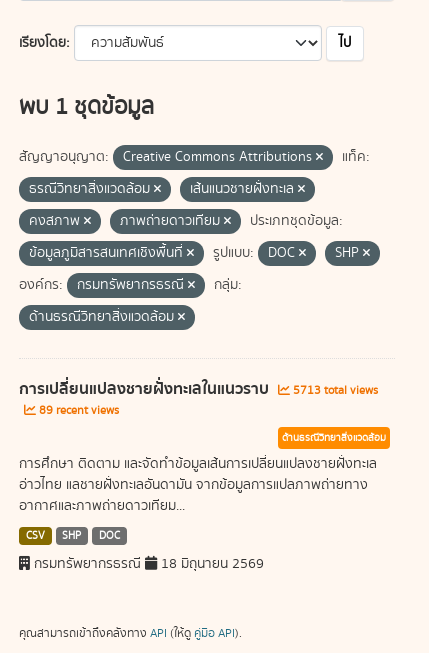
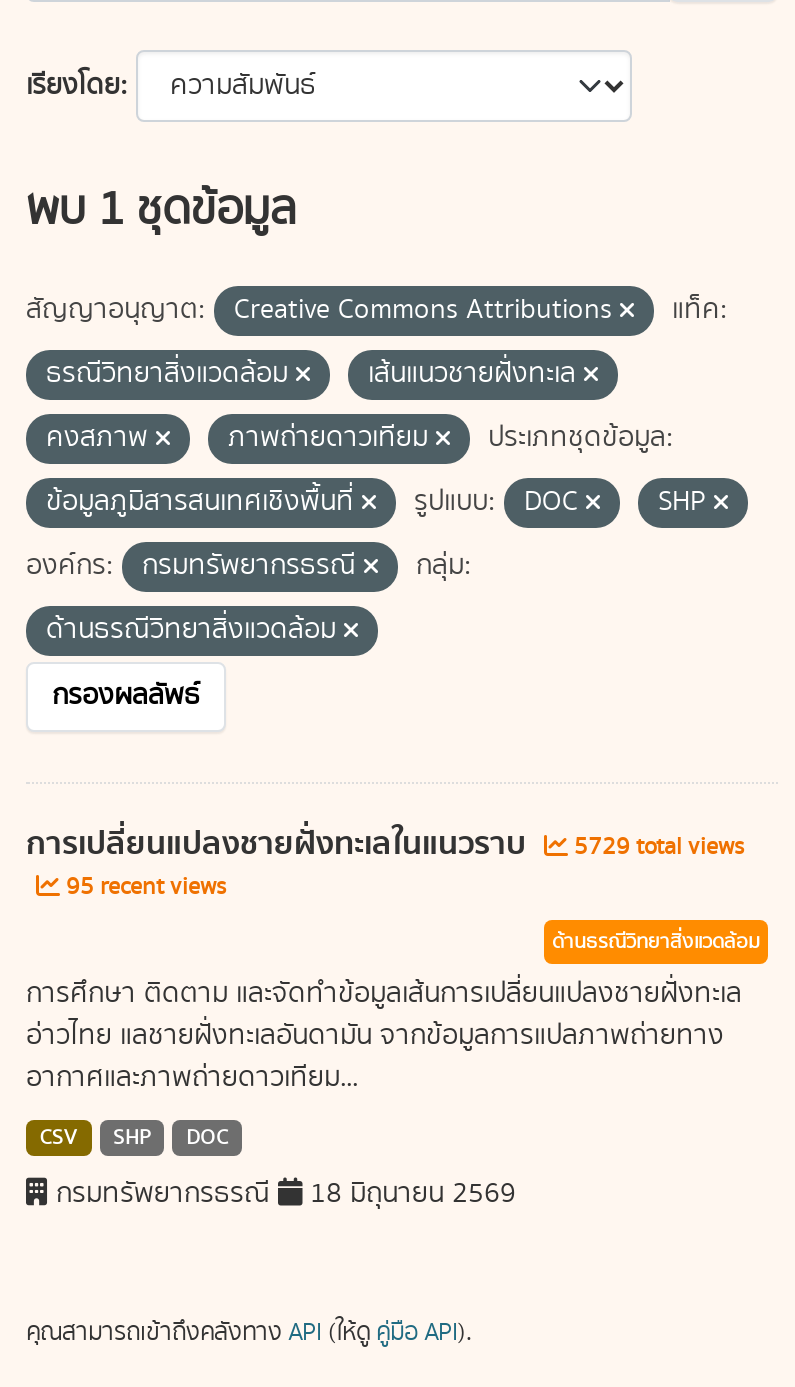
[339,33,351,53] ไป -> none
none -> [52,676,200,716] กรองผลลัพธ์
[19,376,378,402] การเปลี่ยนแปลงชายฝั่งทะเลในแนวราบ 5713 total views -> [26,818,744,870] การเปลี่ยนแปลงชายฝั่งทะเลในแนวราบ 5729 total views
[36,402,119,419] 89 recent views -> [60,870,226,904] 95 recent views

